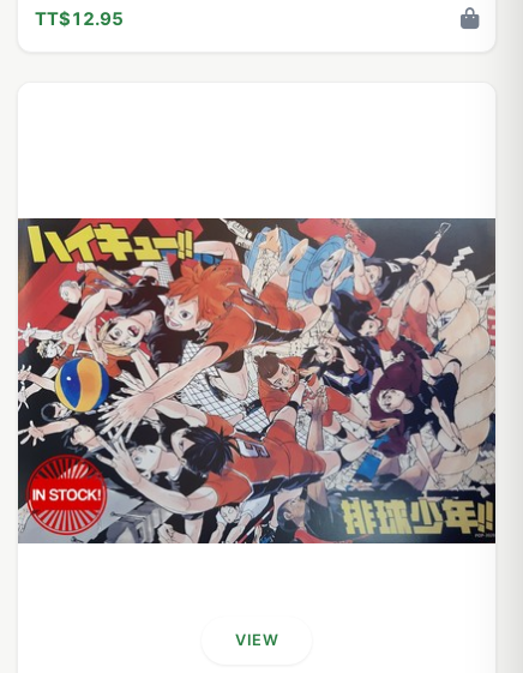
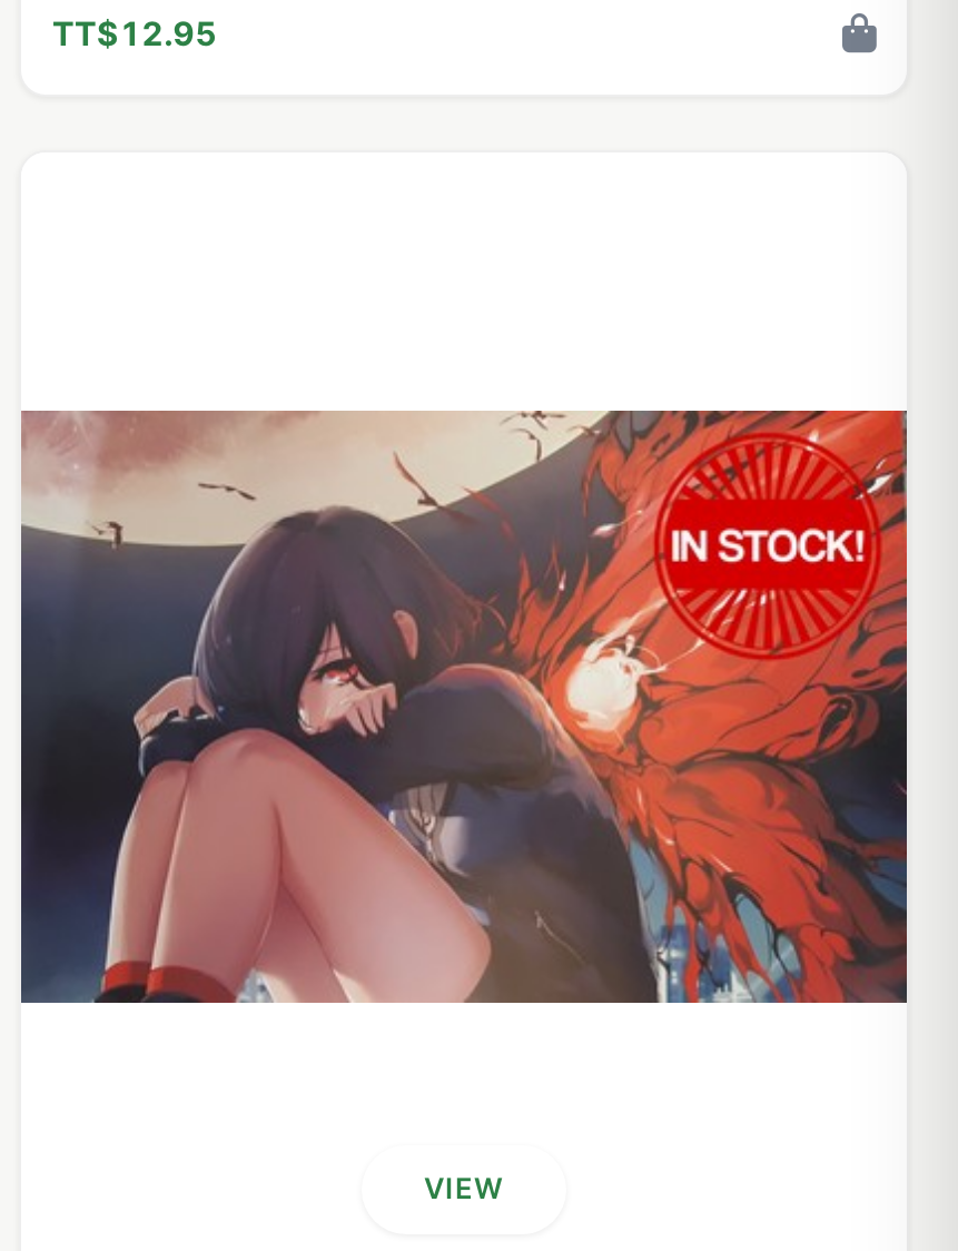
[17,217,497,545] [image] -> [19,405,909,1008] [image]

